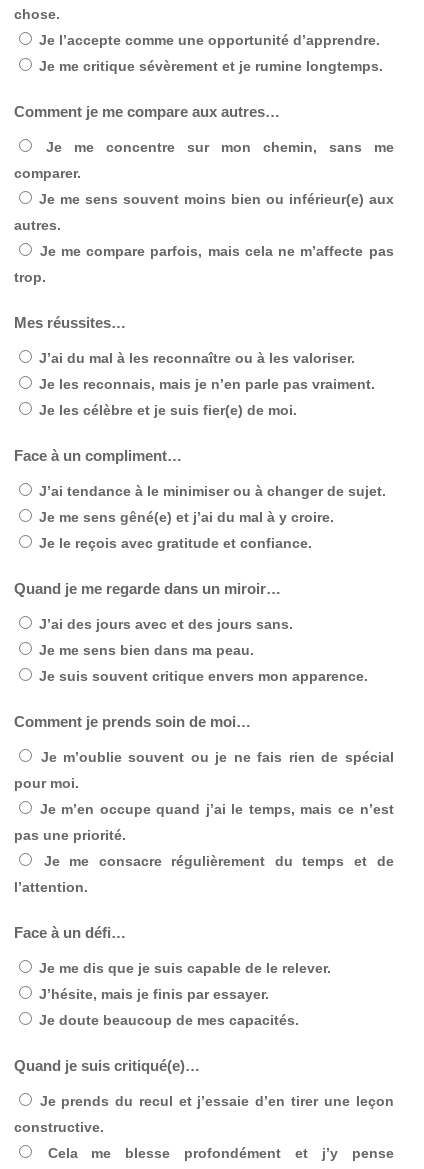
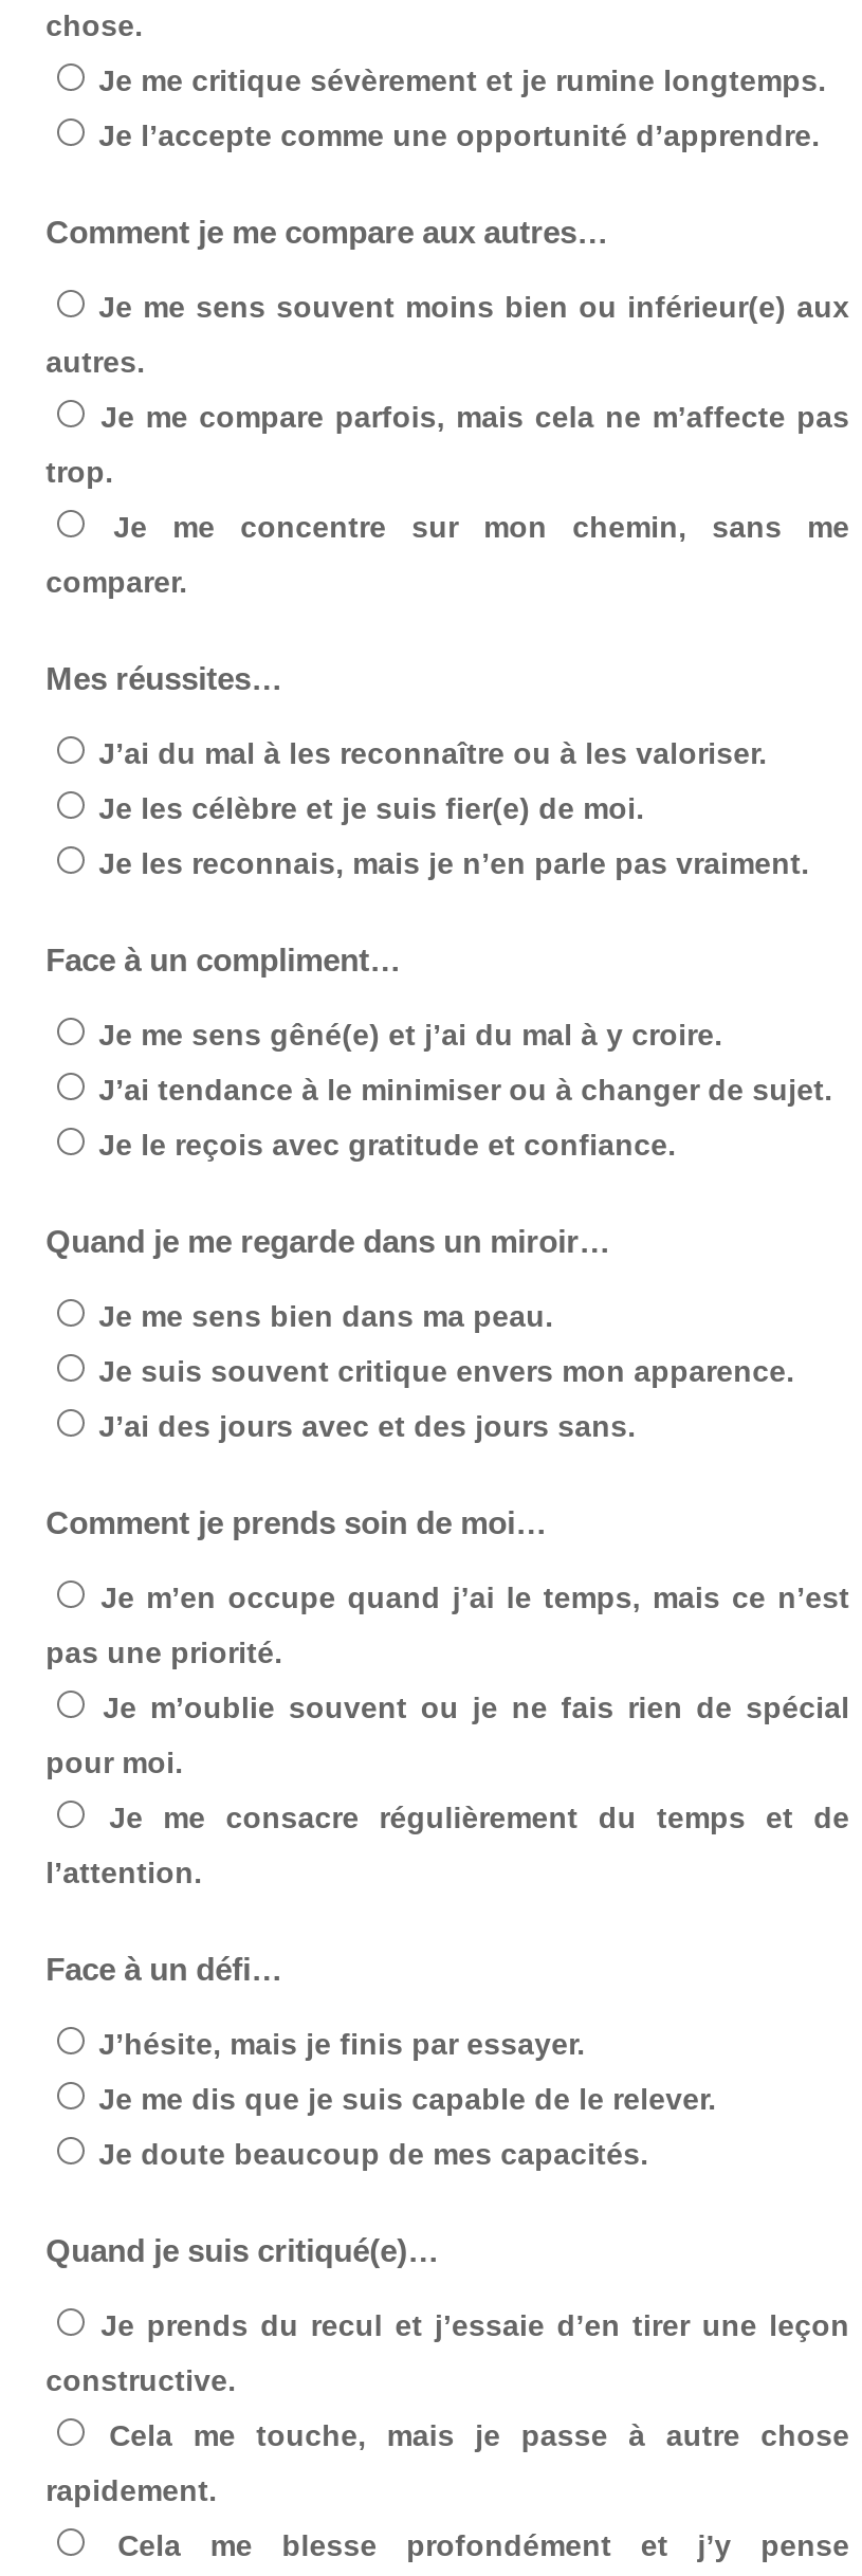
moved [39,59,383,74] -> [99,66,826,98]: Je me critique sévèrement et je rumine longtemps.
moved [14,140,394,181] -> [46,512,850,599]: Je me concentre sur mon chemin, sans me | comparer.
moved [14,192,394,285] -> [46,292,850,489]: Je me sens souvent moins bien ou inférieur(e) aux | autres. | Je me compare parfois, mais cela ne m’affecte pas | trop.
moved [39,403,297,418] -> [99,794,644,825]: Je les célèbre et je suis fier(e) de moi.
moved [39,510,334,525] -> [99,1020,723,1052]: Je me sens gêné(e) et j’ai du mal à y croire.
moved [39,617,293,632] -> [99,1411,636,1443]: J’ai des jours avec et des jours sans.
moved [39,643,368,684] -> [99,1301,795,1388]: Je me sens bien dans ma peau. | Je suis souvent critique envers mon apparence.
moved [14,802,394,843] -> [46,1583,850,1670]: Je m’en occupe quand j’ai le temps, mais ce n’est | pas une priorité.
moved [39,987,269,1002] -> [99,2029,585,2061]: J’hésite, mais je finis par essayer.
none -> [46,2421,850,2507] Cela me touche, mais je passe à autre chose | rapidement.

